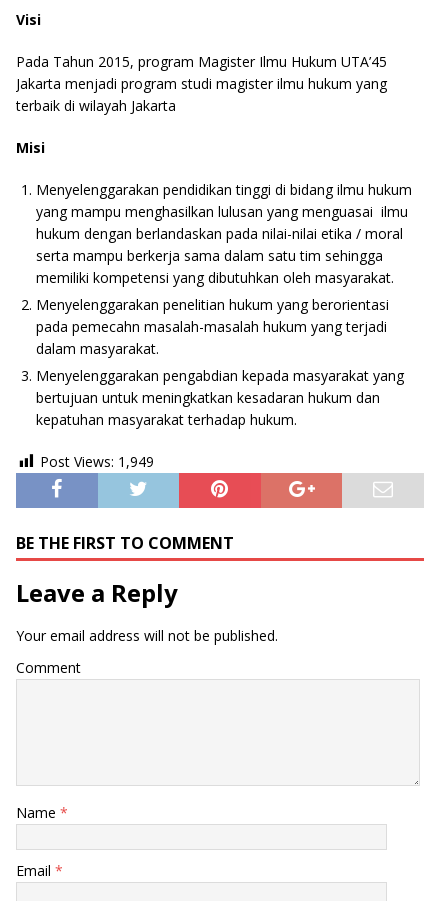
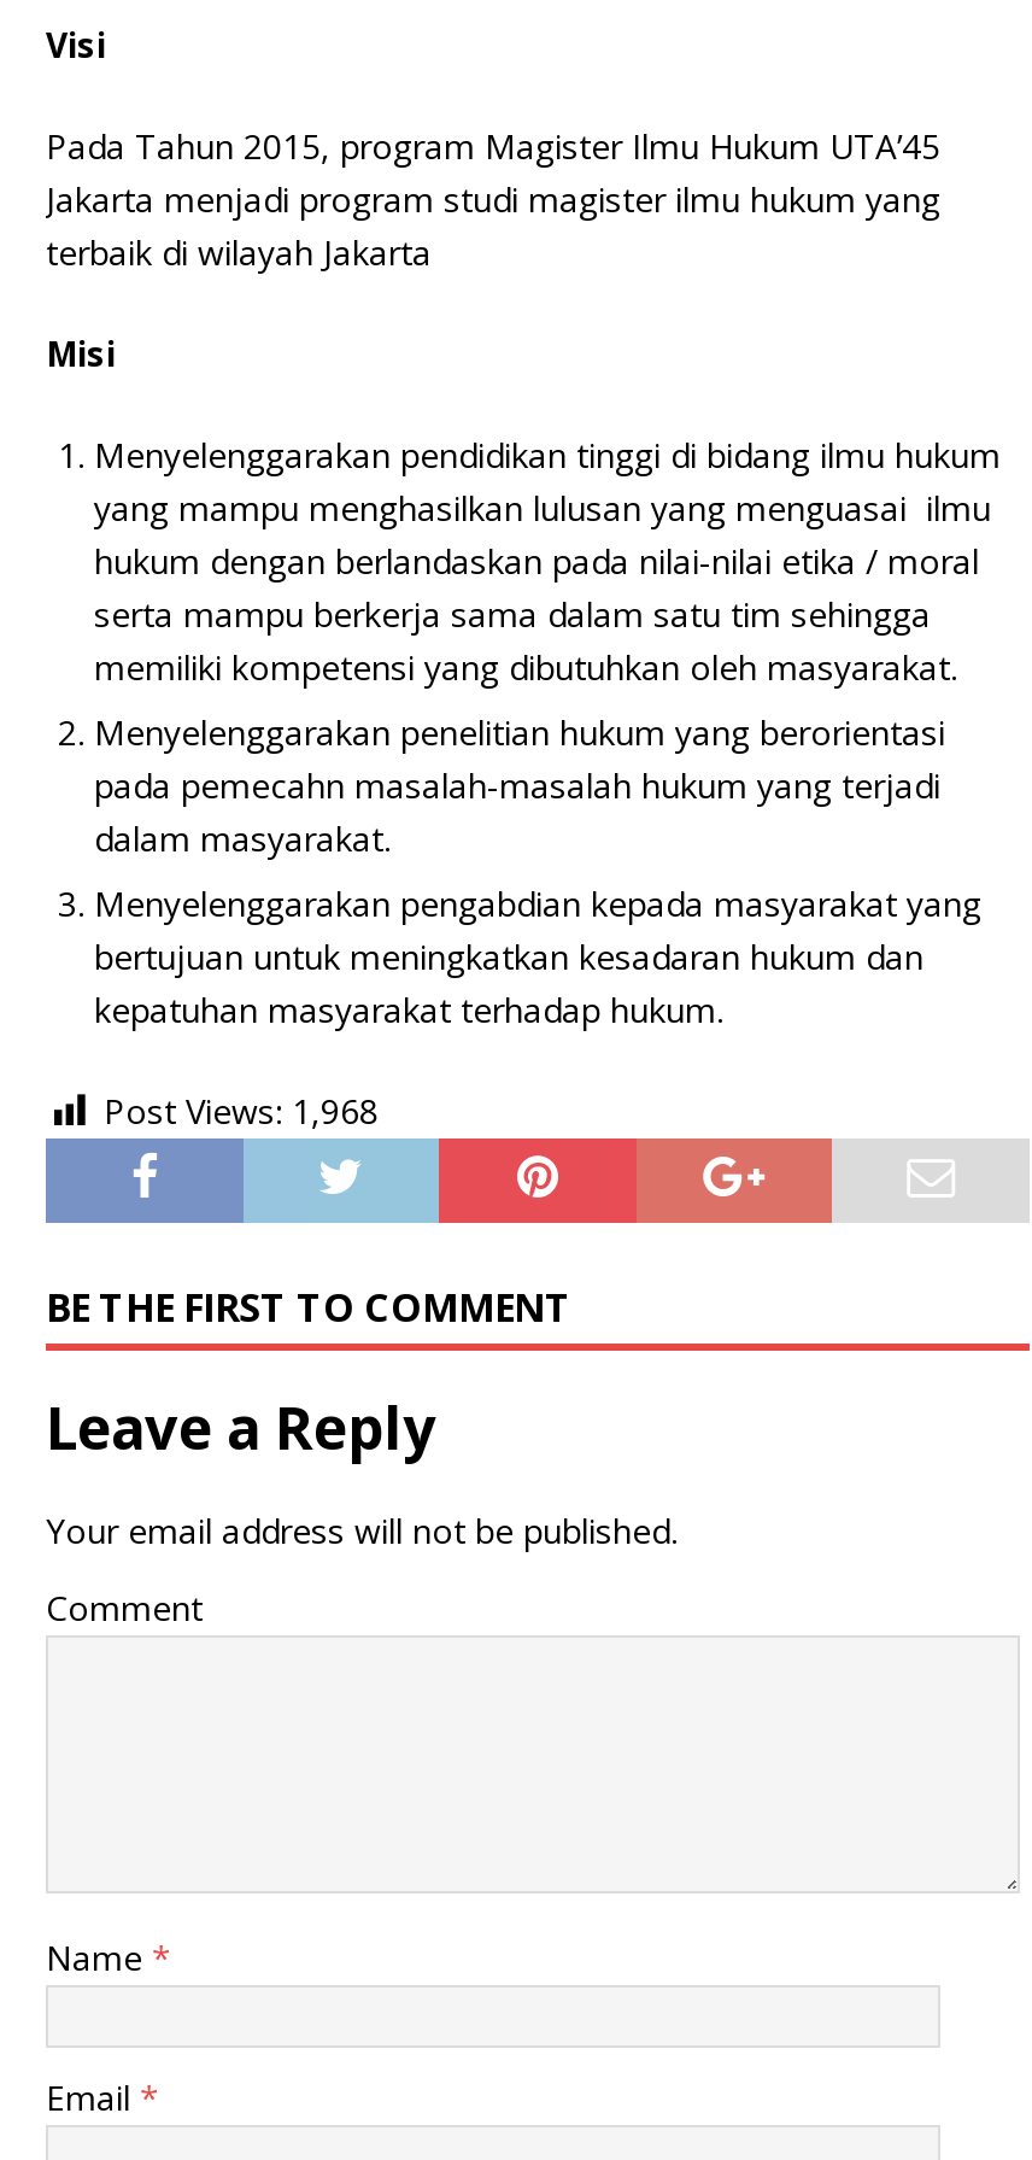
[40,452,154,471] Post Views: 1,949 -> [104,1087,379,1133] Post Views: 1,968

